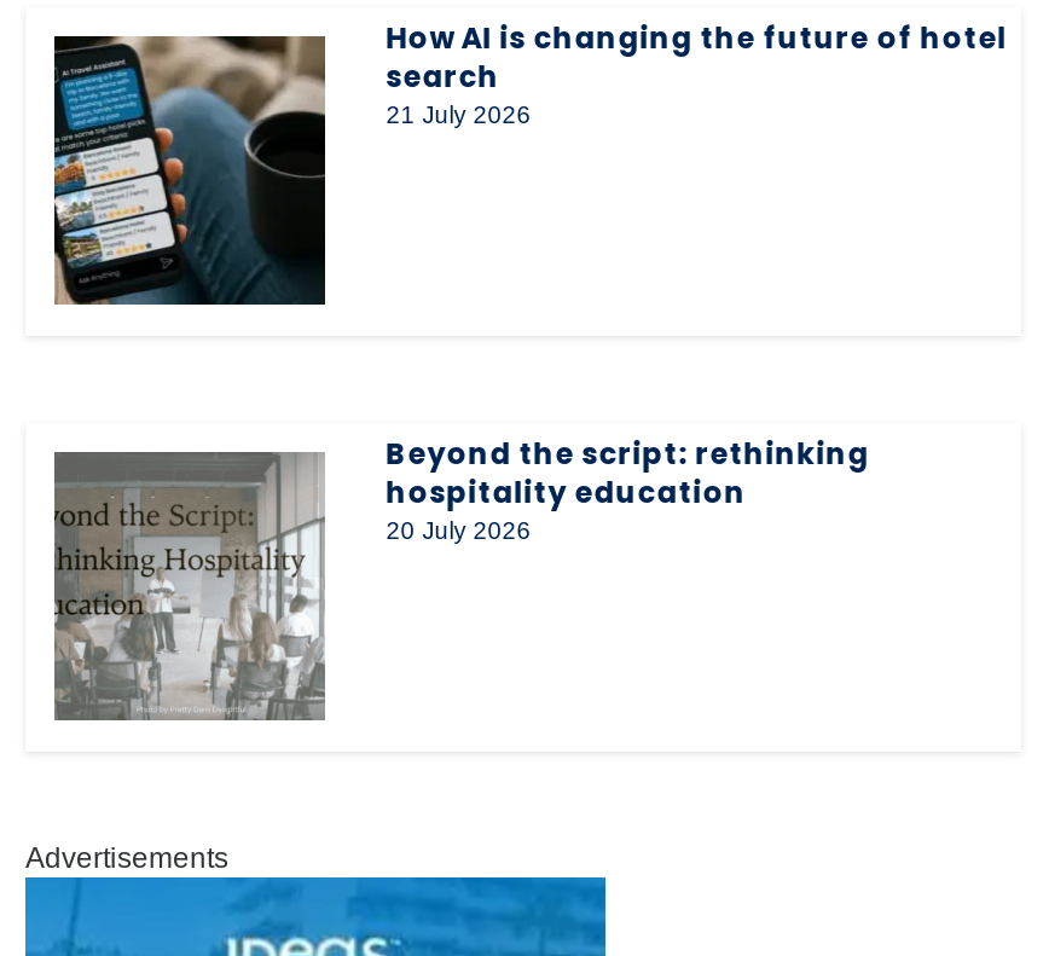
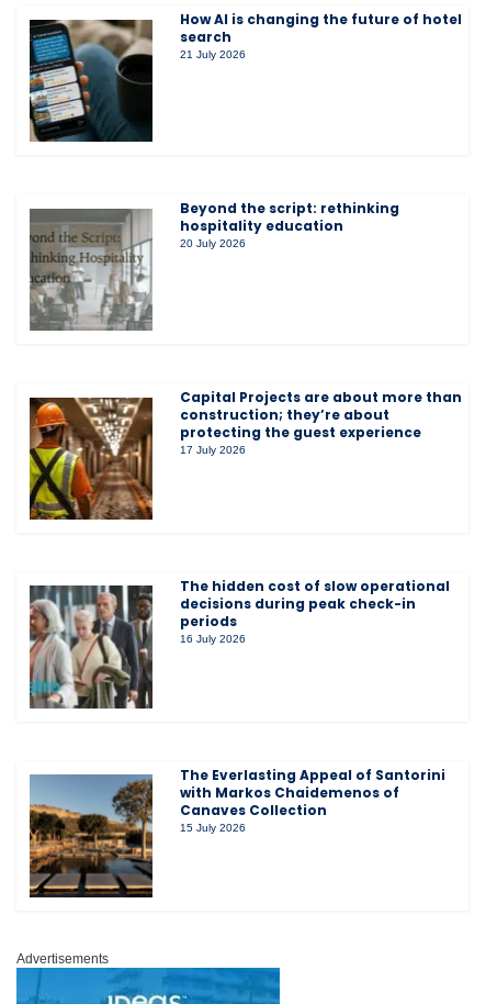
none -> [29,388,462,521] [image] | Capital Projects are about more than | construction; they’re about | protecting the guest experience | 17 July 2026
none -> [29,577,450,710] [image] | The hidden cost of slow operational | decisions during peak check-in | periods | 16 July 2026
none -> [30,766,446,897] [image] | The Everlasting Appeal of Santorini | with Markos Chaidemenos of | Canaves Collection | 15 July 2026

